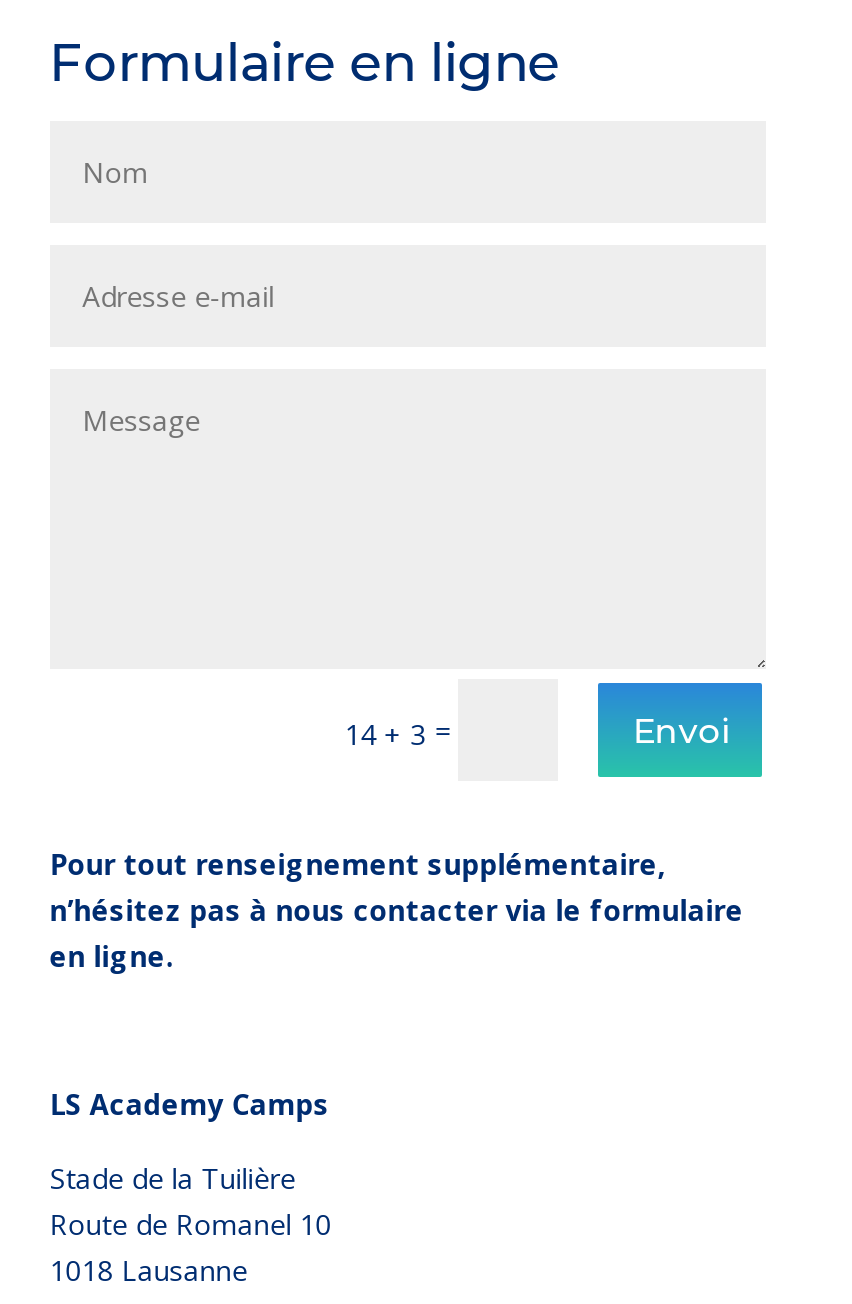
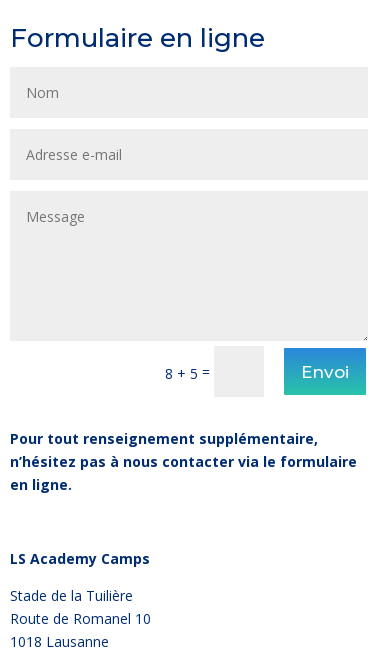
[344,711,458,753] 14 + 3 = -> [165,362,214,383] 8 + 5 =

